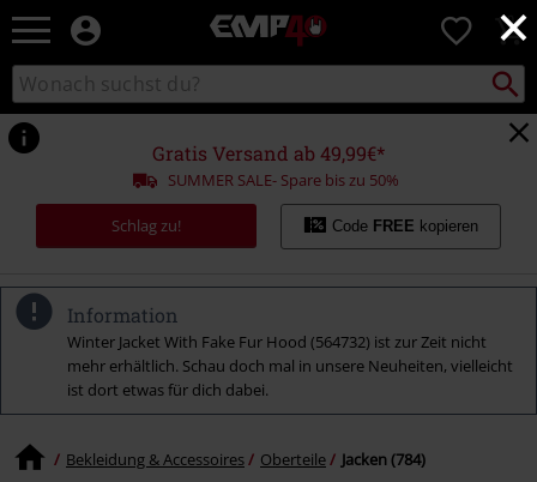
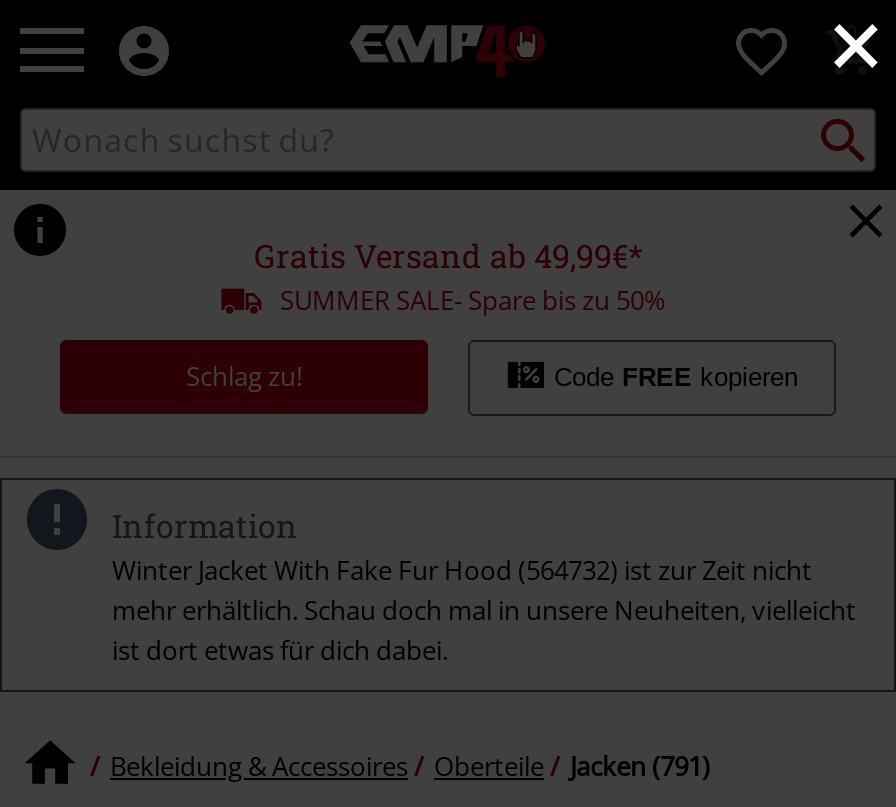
[66,449,426,470] Bekleidung & Accessoires Oberteile Jacken (784) -> [110,748,710,784] Bekleidung & Accessoires Oberteile Jacken (791)

